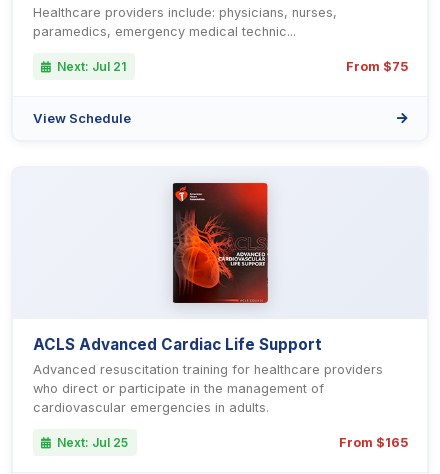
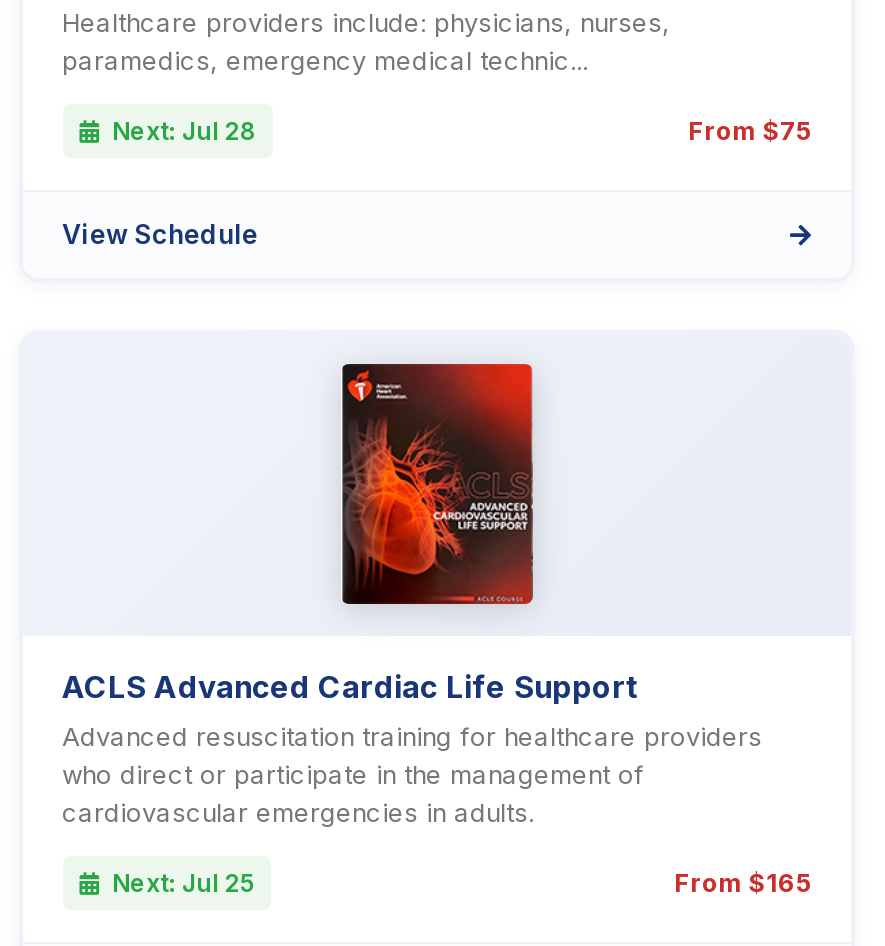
[54,59,126,74] Next: Jul 21 -> [106,116,256,146] Next: Jul 28

